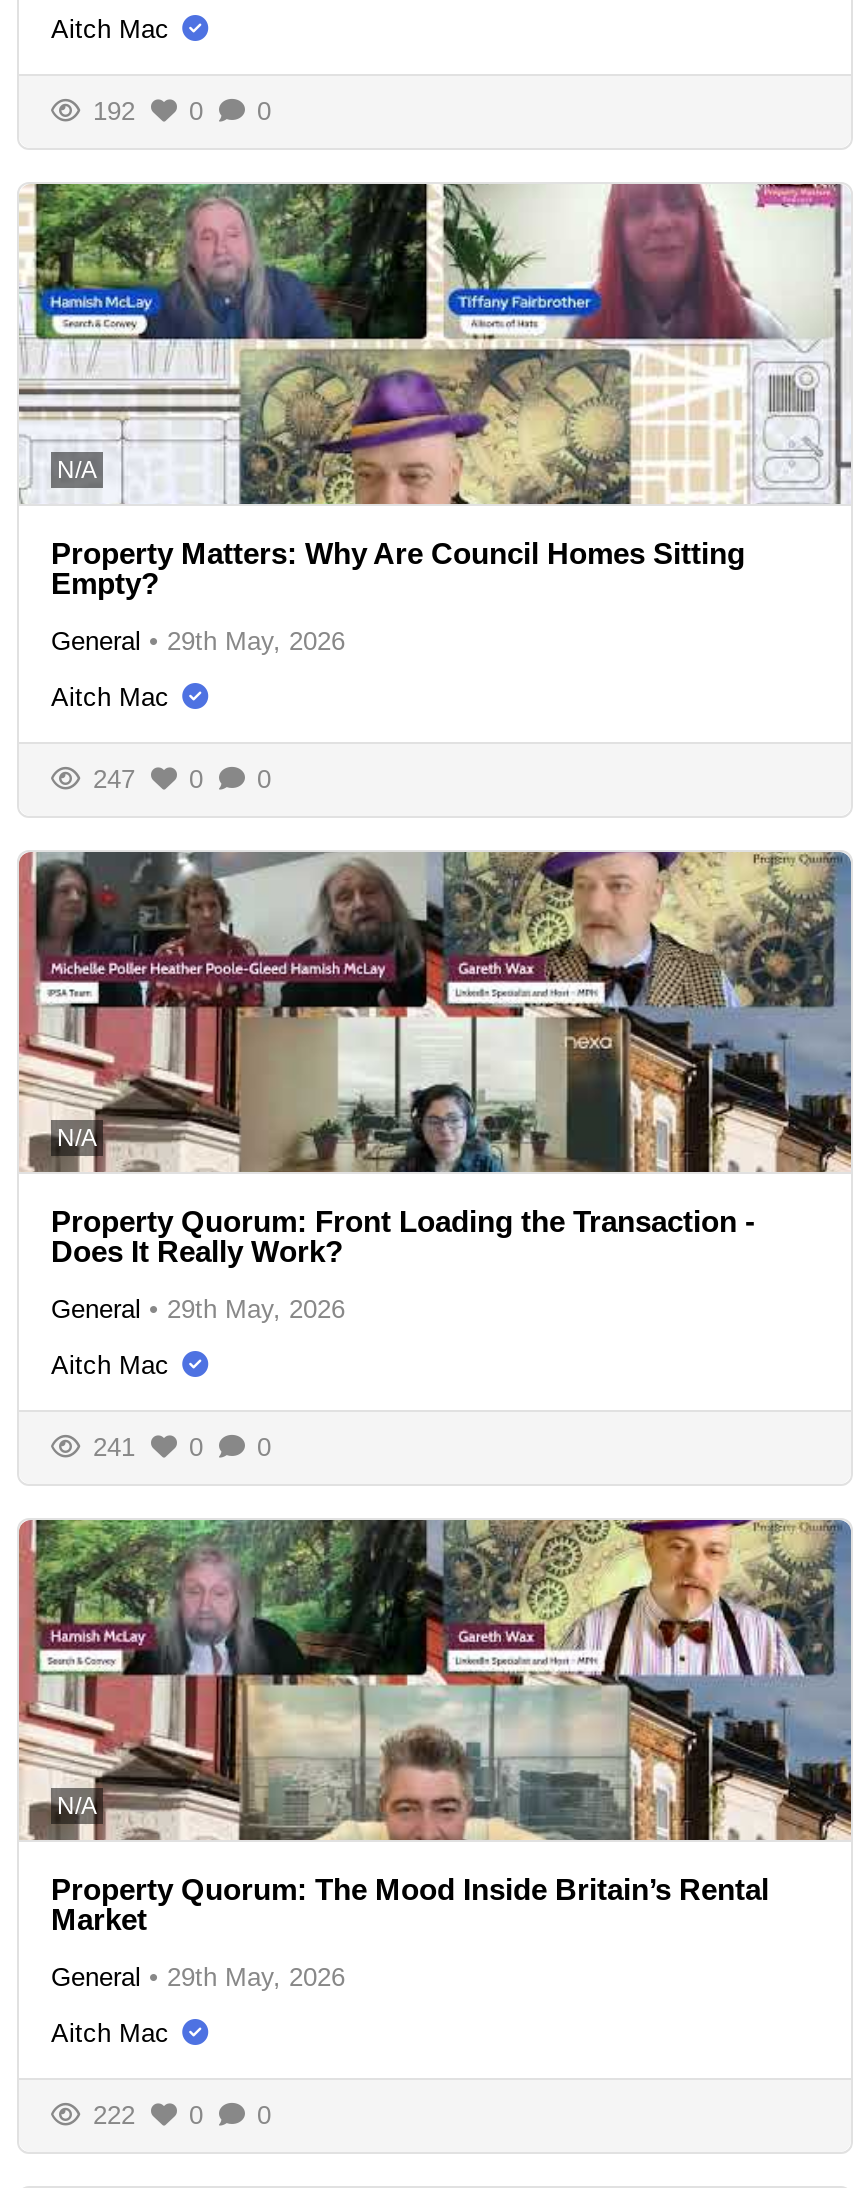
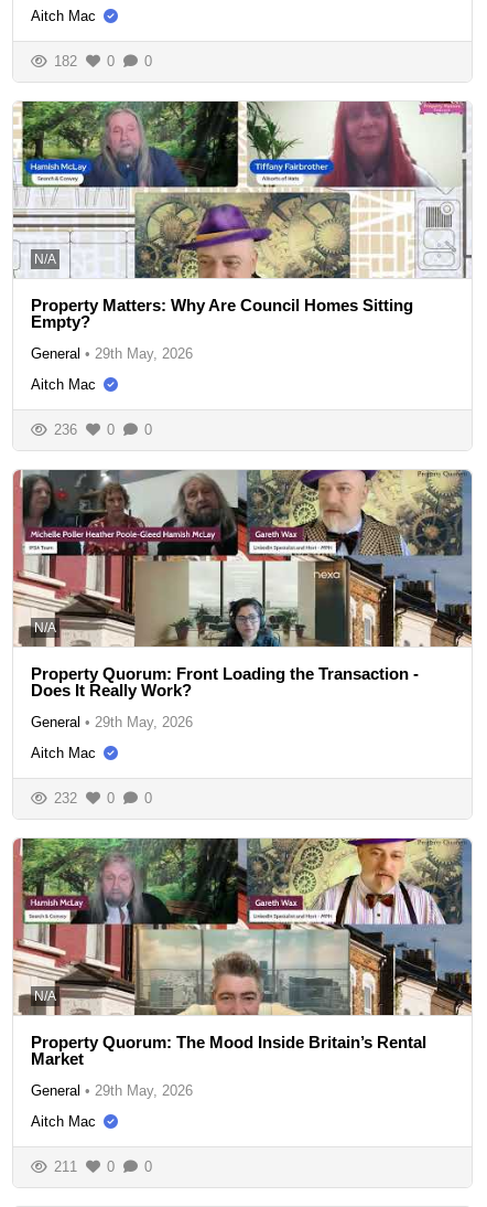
[85,95,271,125] 192 0 0 -> [50,53,152,69] 182 0 0
[85,763,271,793] 247 0 0 -> [50,421,152,438] 236 0 0
[85,1431,271,1461] 241 0 0 -> [50,790,152,806] 232 0 0
[85,2099,271,2129] 222 0 0 -> [50,1158,152,1175] 211 0 0

